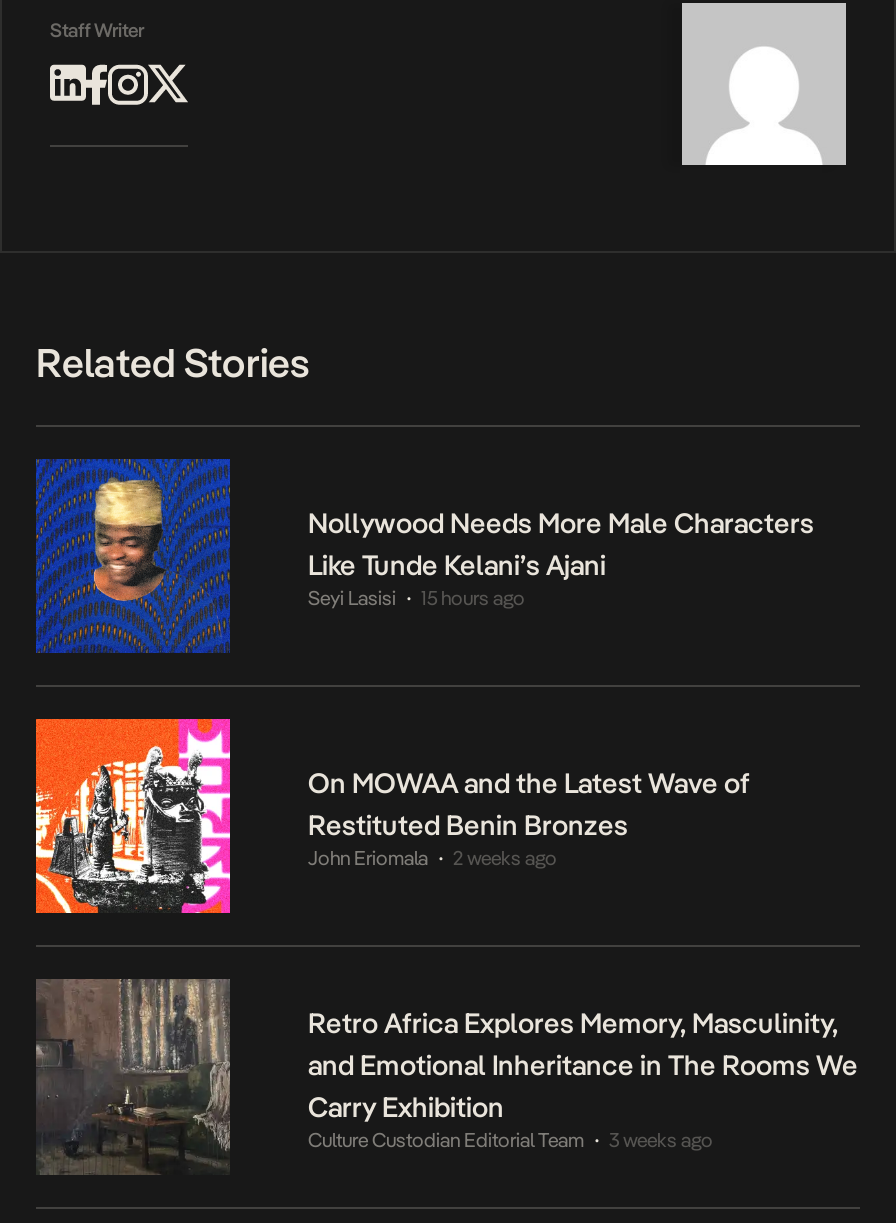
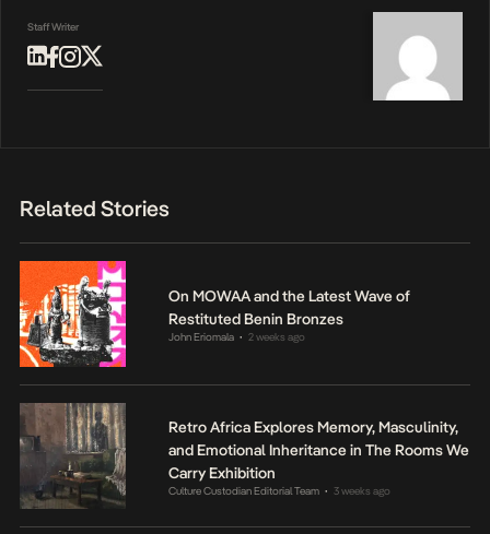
[34,457,814,655] [image] | Nollywood Needs More Male Characters | Like Tunde Kelani’s Ajani | Seyi Lasisi | 15 hours ago -> none

